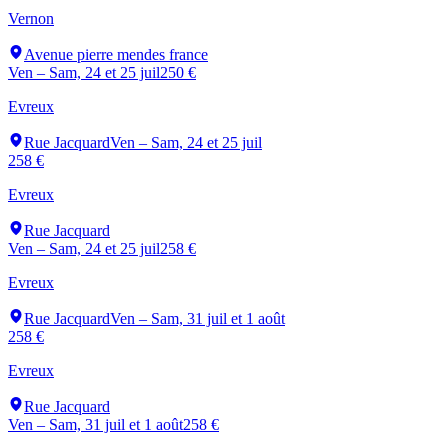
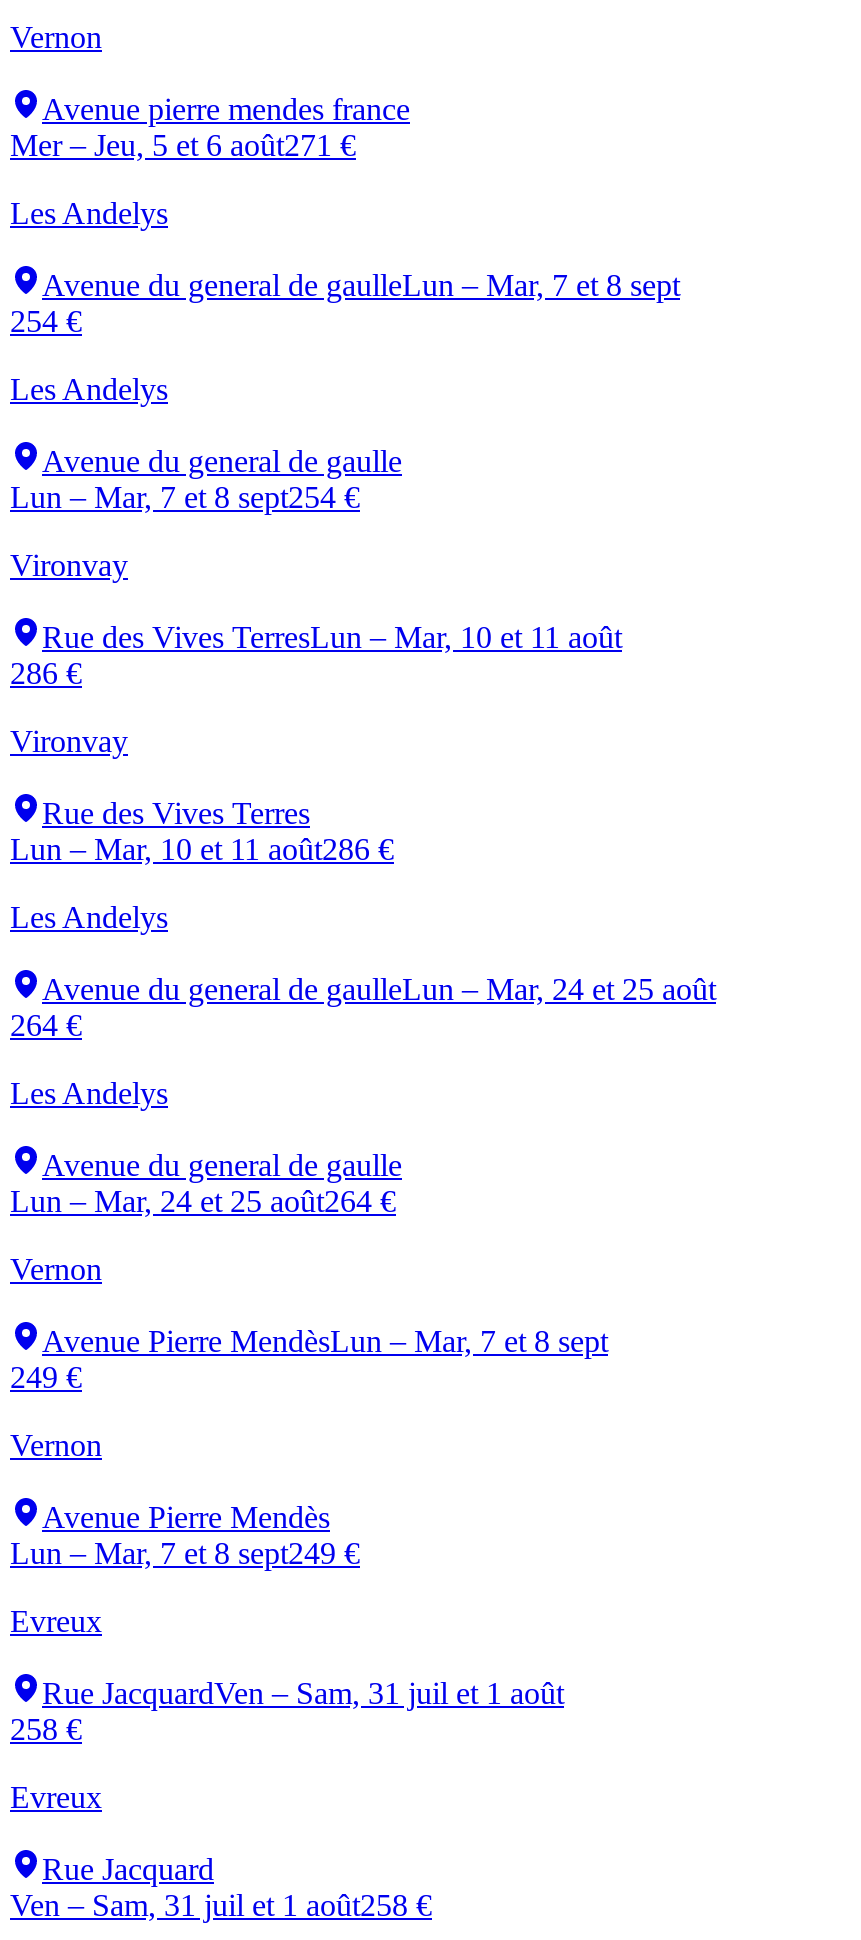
[8,63,262,256] Ven – Sam, 24 et 25 juil250 € | Evreux | Rue JacquardVen – Sam, 24 et 25 juil | 258 € | Evreux | Rue Jacquard | Ven – Sam, 24 et 25 juil258 € -> [10,127,716,1569] Mer – Jeu, 5 et 6 août271 € | Les Andelys | Avenue du general de gaulleLun – Mar, 7 et 8 sept | 254 € | Les Andelys | Avenue du general de gaulle | Lun – Mar, 7 et 8 sept254 € | Vironvay | Rue des Vives TerresLun – Mar, 10 et 11 août | 286 € | Vironvay | Rue des Vives Terres | Lun – Mar, 10 et 11 août286 € | Les Andelys | Avenue du general de gaulleLun – Mar, 24 et 25 août | 264 € | Les Andelys | Avenue du general de gaulle | Lun – Mar, 24 et 25 août264 € | Vernon | Avenue Pierre MendèsLun – Mar, 7 et 8 sept | 249 € | Vernon | Avenue Pierre Mendès | Lun – Mar, 7 et 8 sept249 €

